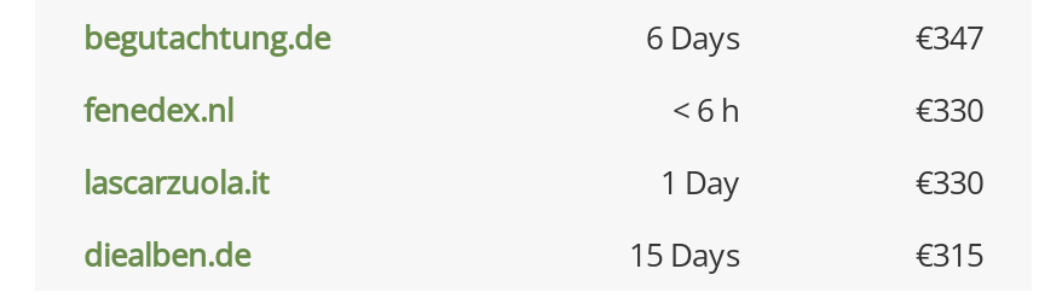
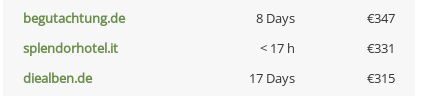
[646,16,740,59] 6 Days -> [255,9,294,27] 8 Days
[83,88,983,204] fenedex.nl | < 6 h | €330 | lascarzuola.it | 1 Day | €330 -> [23,39,395,57] splendorhotel.it | < 17 h | €331
[629,233,740,276] 15 Days -> [248,69,294,87] 17 Days

